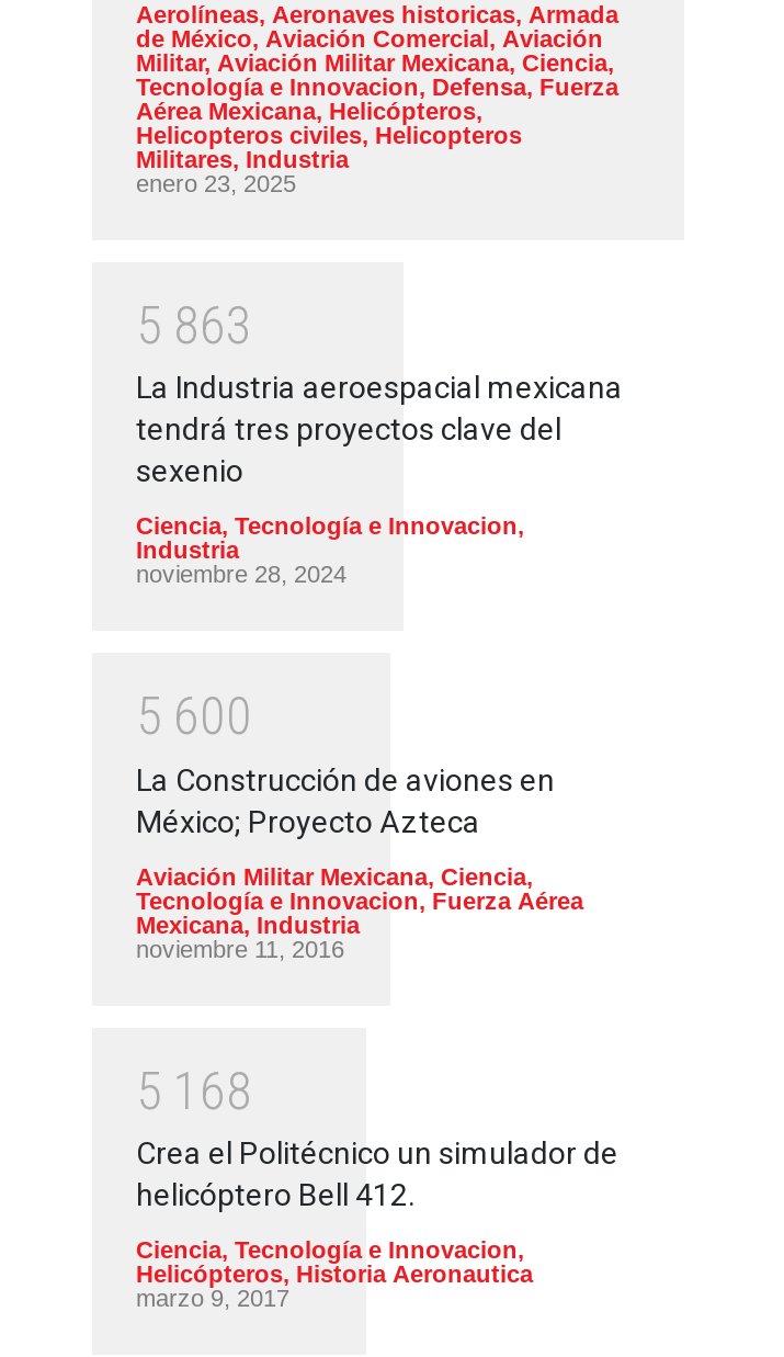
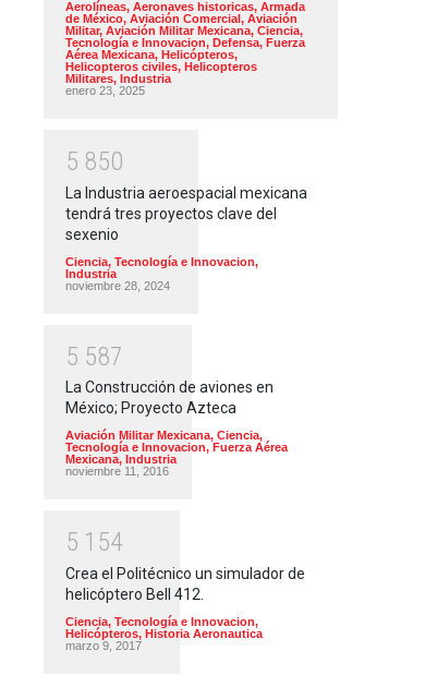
[136,294,252,355] 5 863 -> [65,146,123,177] 5 850
[136,686,252,747] 5 600 -> [65,341,123,371] 5 587
[136,1060,252,1121] 5 1 68 -> [65,527,123,557] 5 1 54

